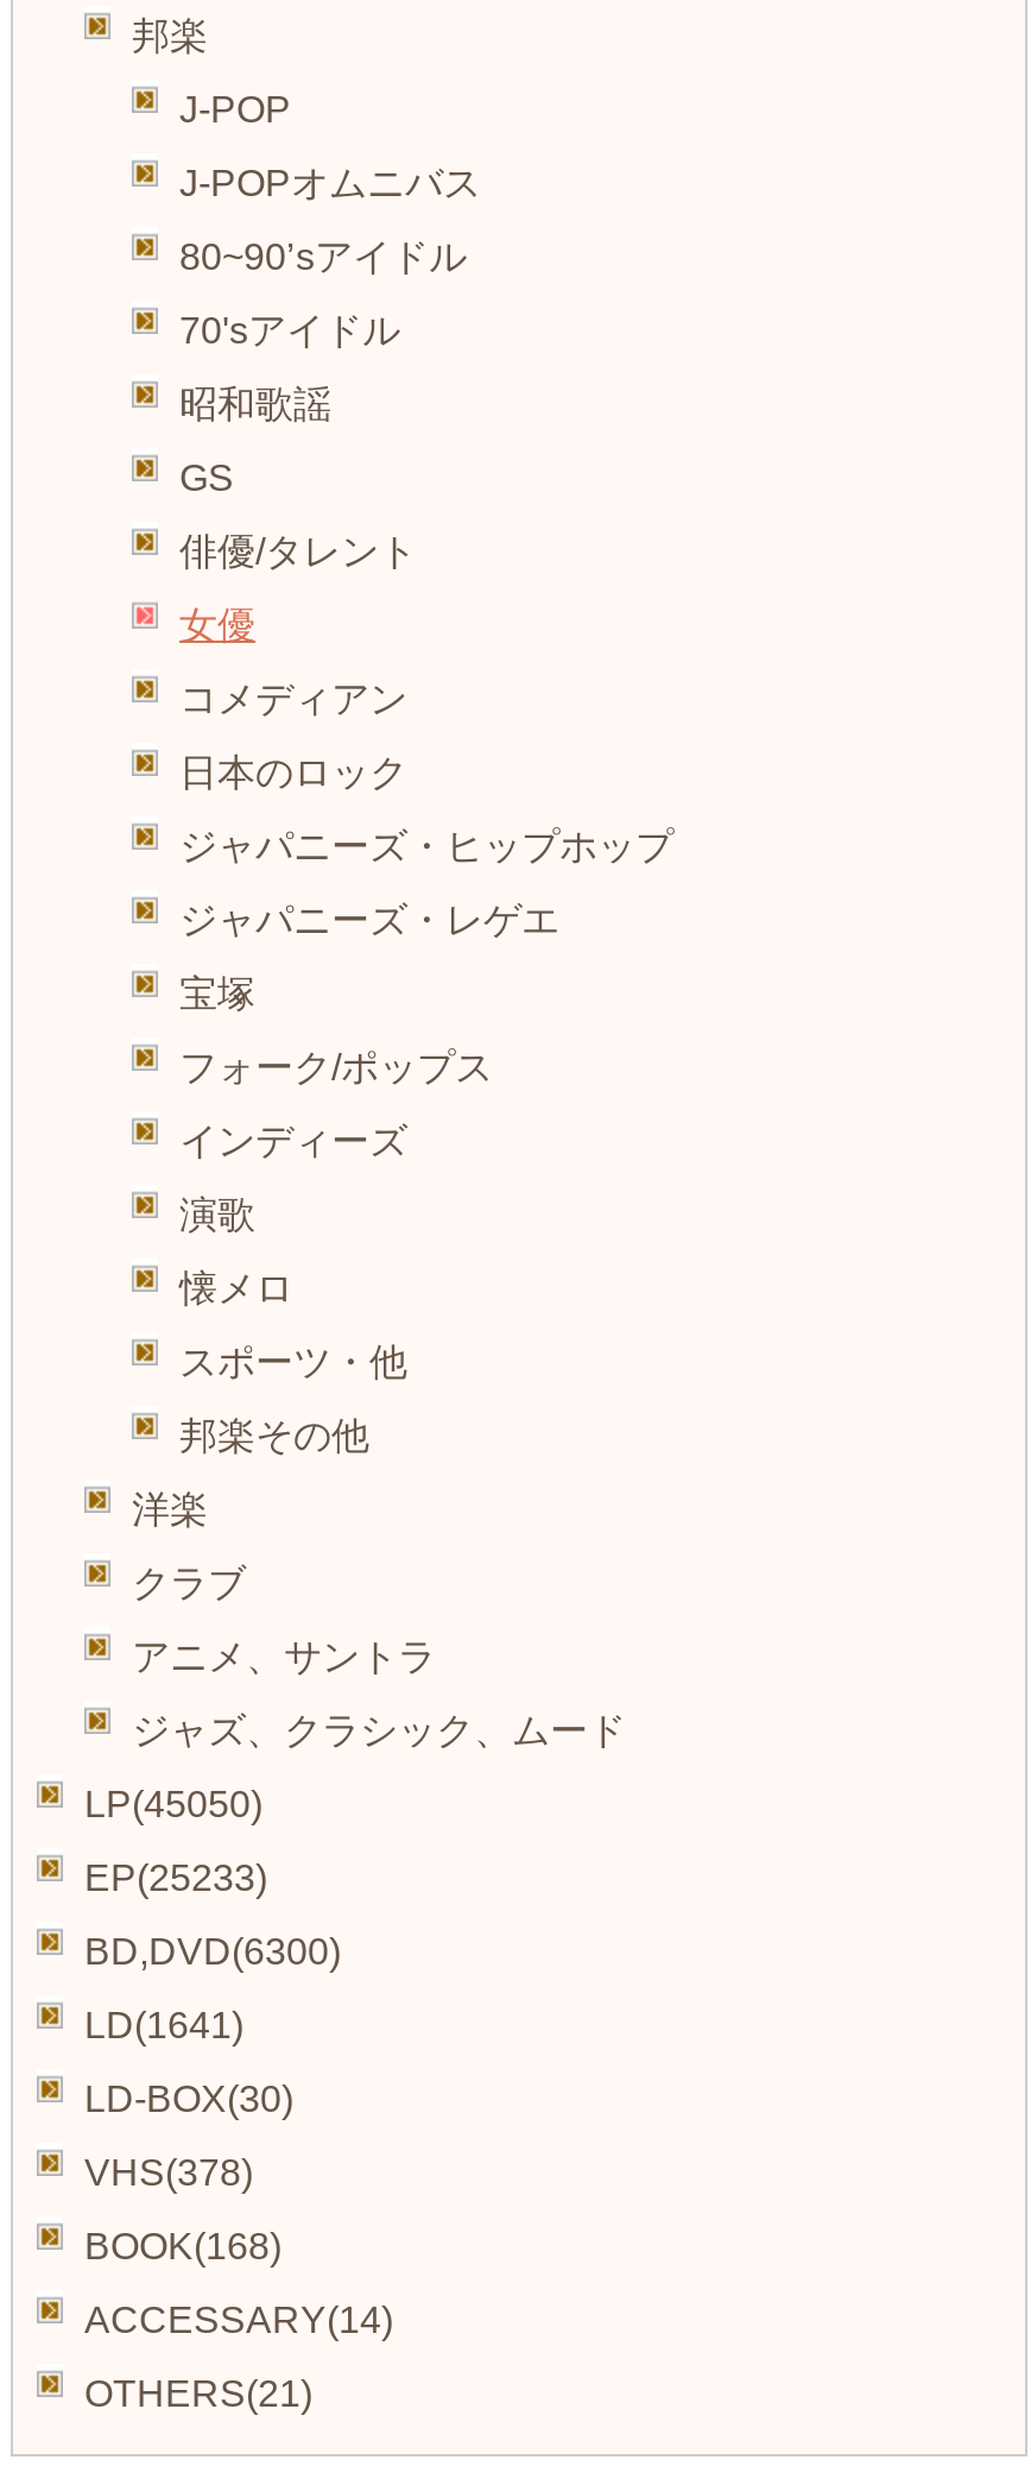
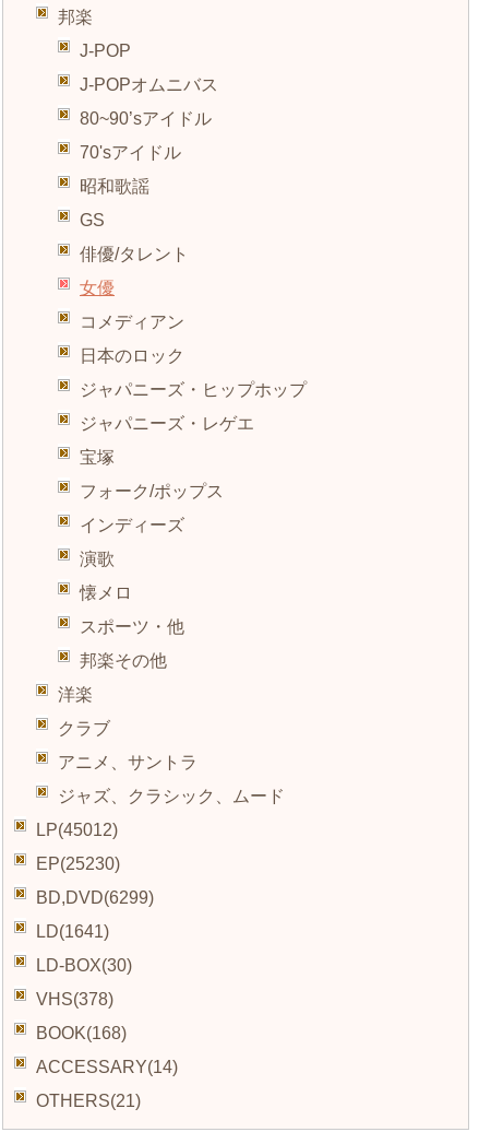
[84,1785,263,1825] LP(45050) -> [36,821,118,839] LP(45012)
[84,1858,267,1899] EP(25233) -> [36,855,120,873] EP(25230)
[84,1932,341,1972] BD,DVD(6300) -> [36,889,154,907] BD,DVD(6299)

